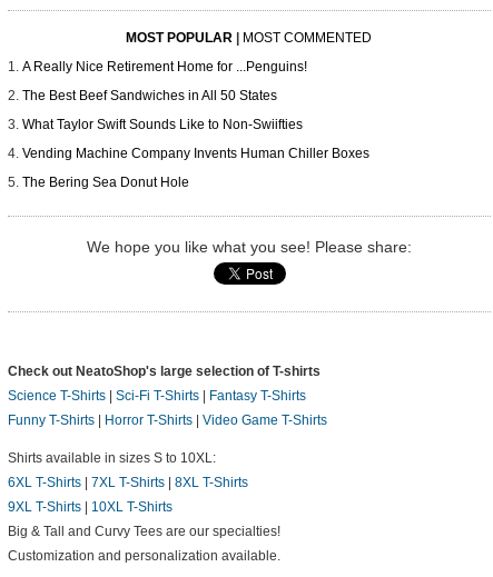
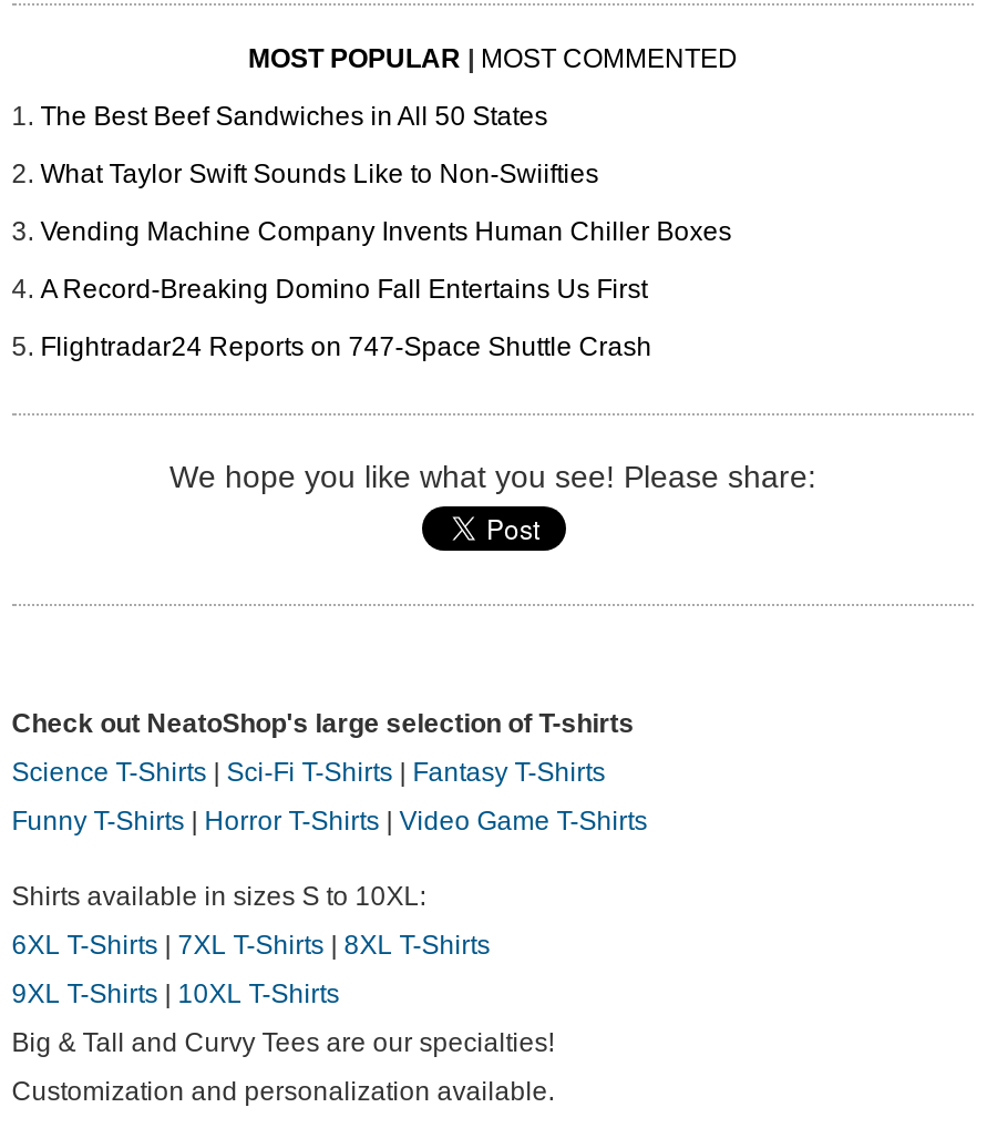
[22,59,307,75] A Really Nice Retirement Home for ...Penguins! -> none
moved [22,88,369,162] -> [40,102,732,248]: The Best Beef Sandwiches in All 50 States | What Taylor Swift Sounds Like to Non-Swiifties | Vending Machine Company Invents Human Chiller Boxes
[22,175,189,191] The Bering Sea Donut Hole -> [40,275,652,363] A Record-Breaking Domino Fall Entertains Us First | Flightradar24 Reports on 747-Space Shuttle Crash

